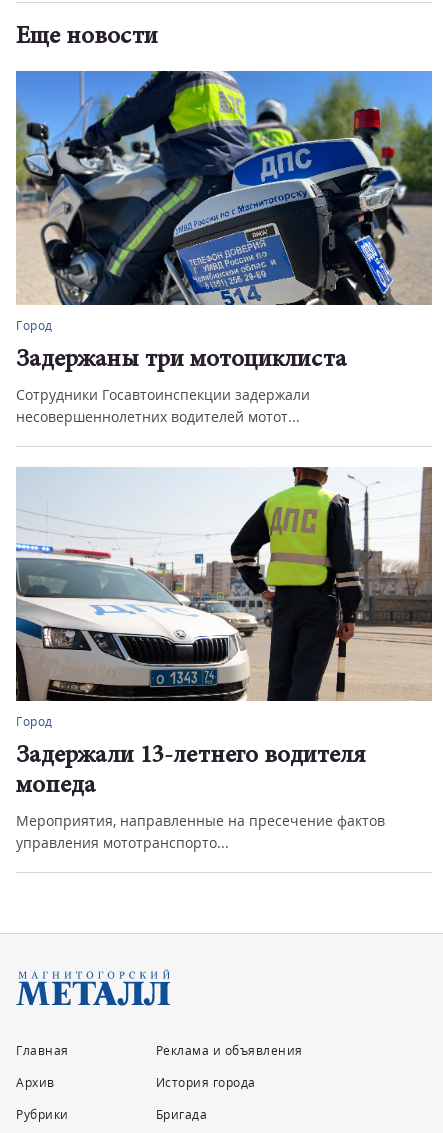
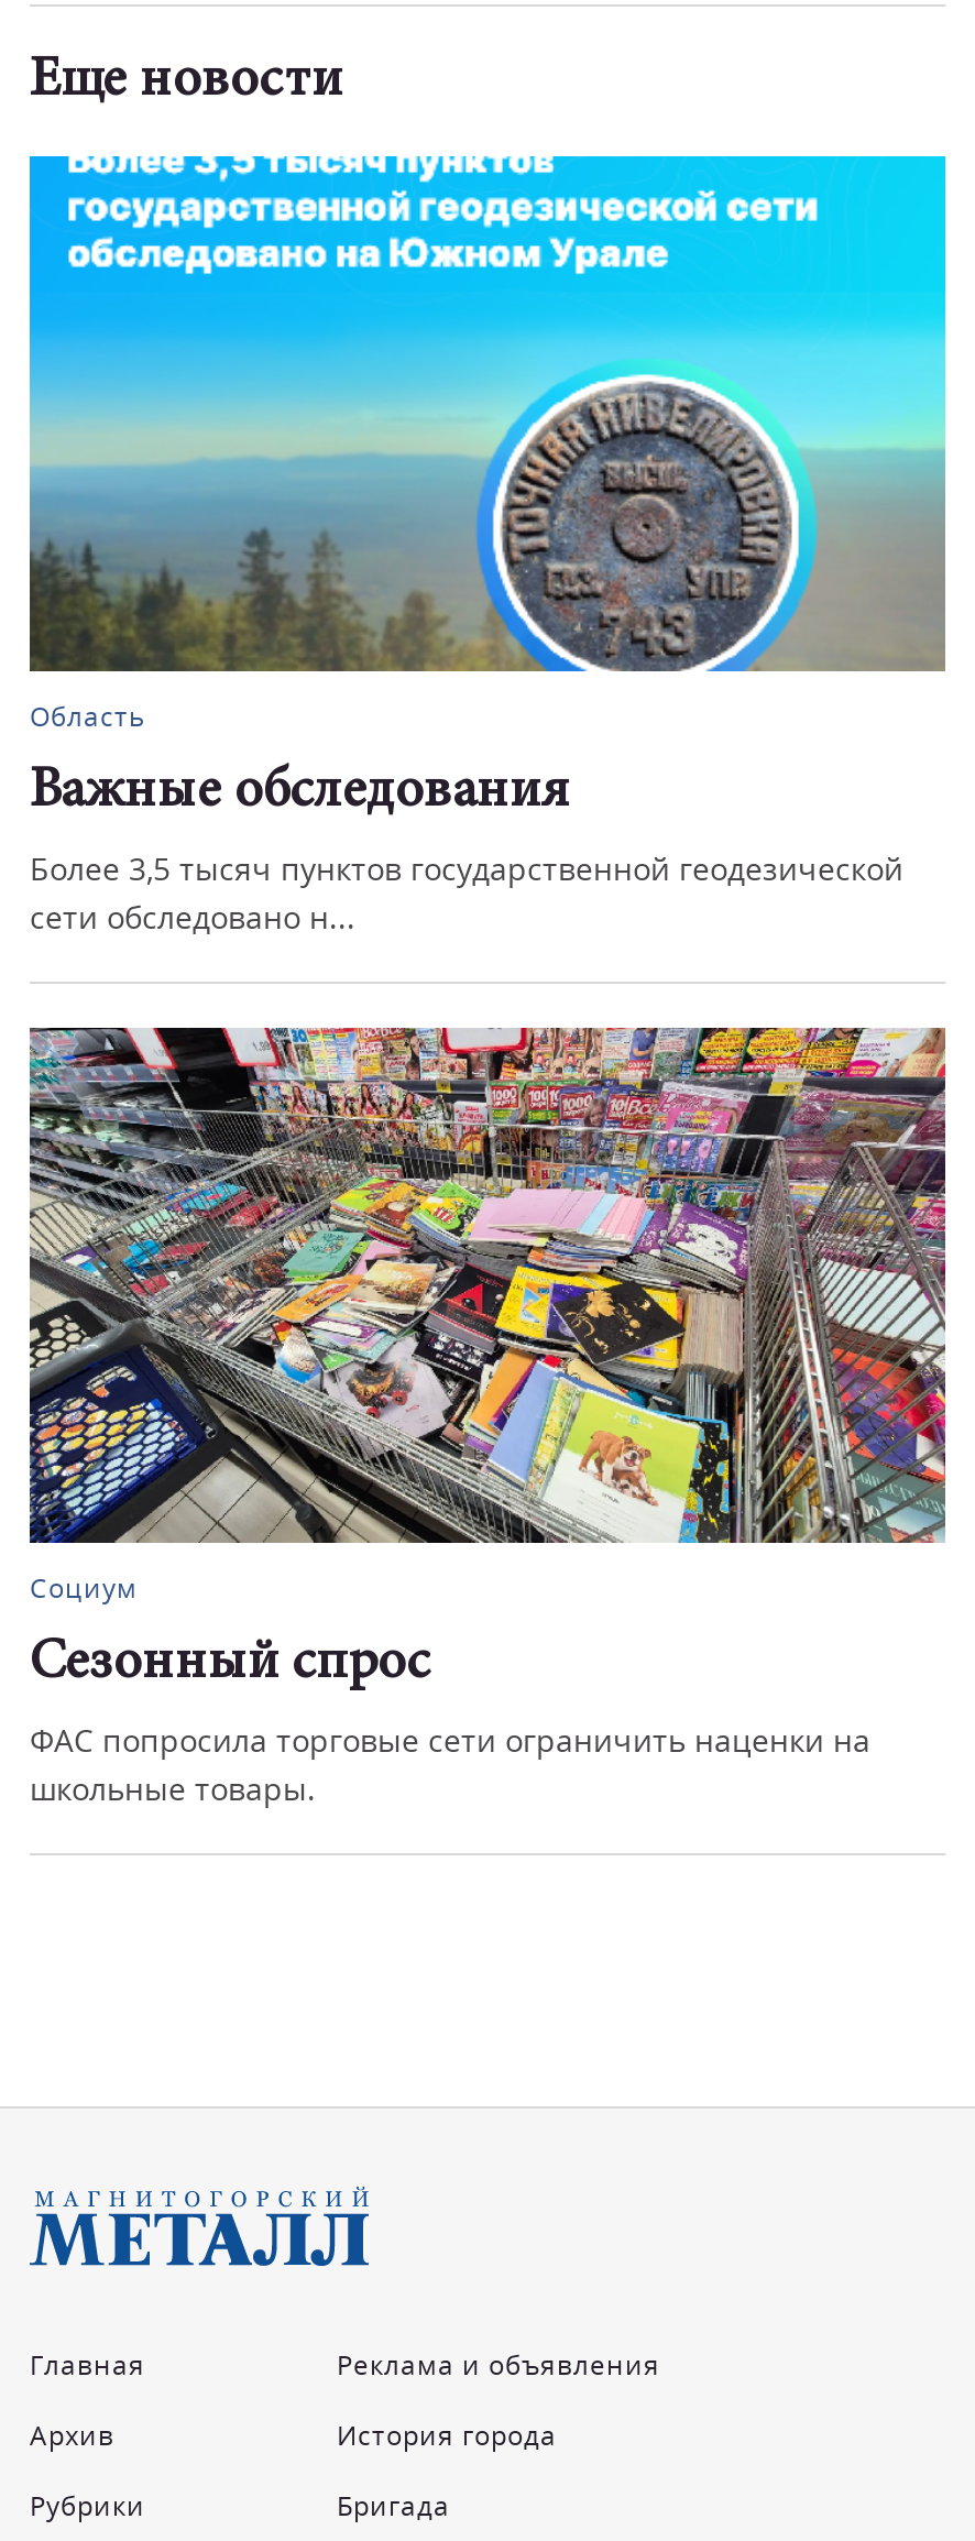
[15,70,433,334] [image] | Город -> [28,154,947,735] [image] | Область
[16,348,346,373] Задержаны три мотоциклиста -> [30,766,569,821] Важные обследования
[16,385,310,426] Сотрудники Госавтоинспекции задержали | несовершеннолетних водителей мотот... -> [30,847,903,938] Более 3,5 тысяч пунктов государственной геодезической | сети обследовано н...
[16,467,433,730] [image] | Город -> [28,1026,947,1607] [image] | Социум
[16,744,366,799] Задержали 13-летнего водителя | мопеда -> [30,1638,430,1693] Сезонный спрос
[16,811,385,852] Мероприятия, направленные на пресечение фактов | управления мототранспорто... -> [30,1719,870,1809] ФАС попросила торговые сети ограничить наценки на | школьные товары.

